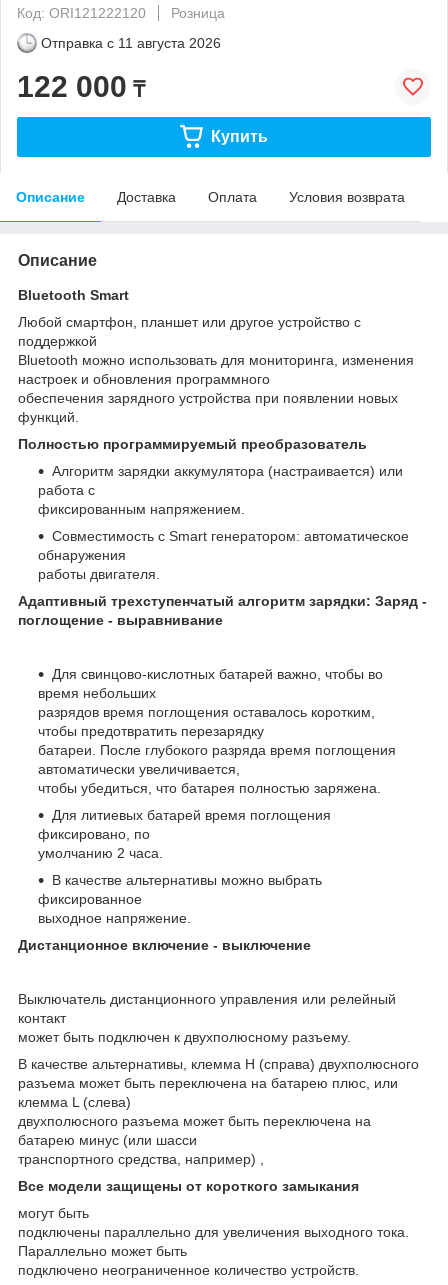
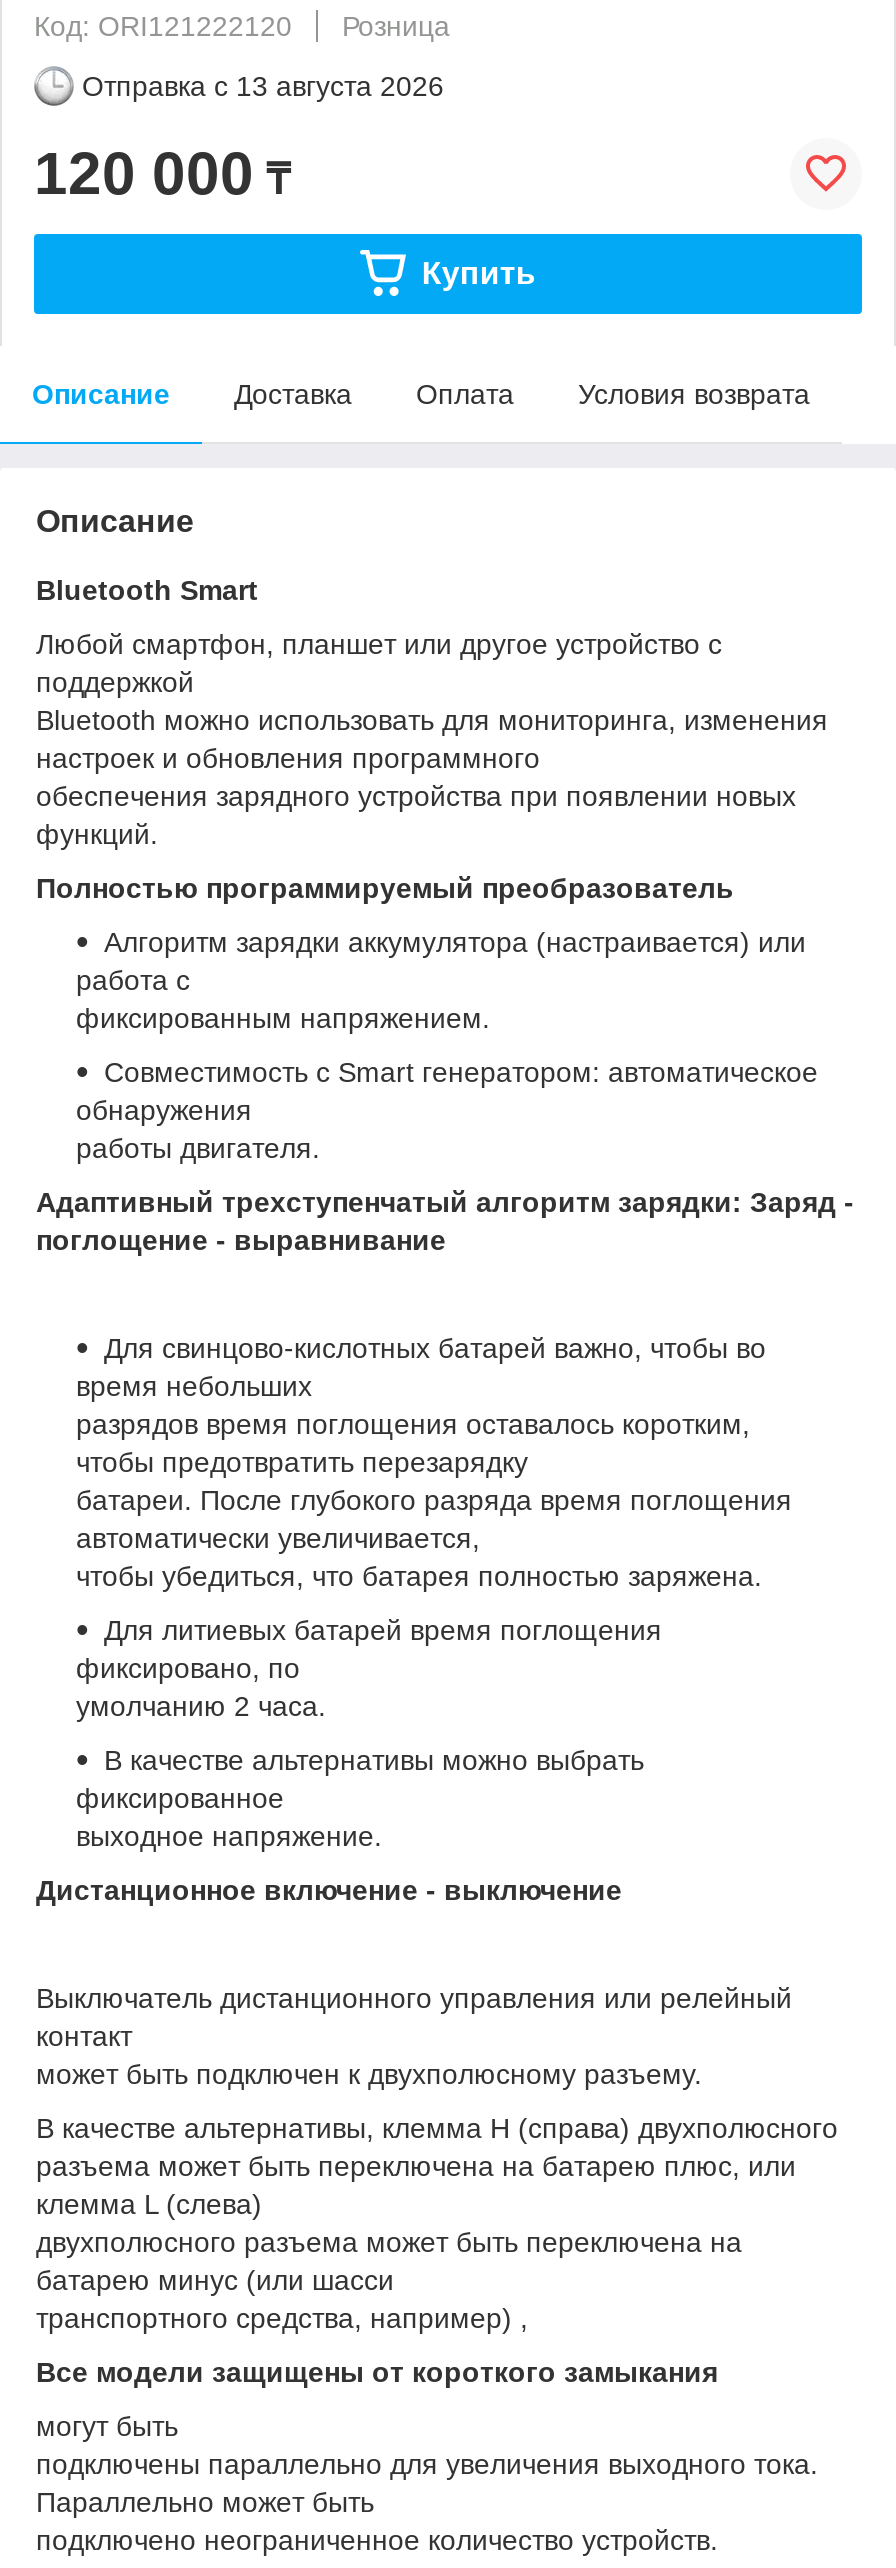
[41,35,221,51] Отправка с 11 августа 2026 -> [82,70,444,102] Отправка с 13 августа 2026
[17,70,145,103] 122 000 ₸ -> [34,140,290,206] 120 000 ₸

